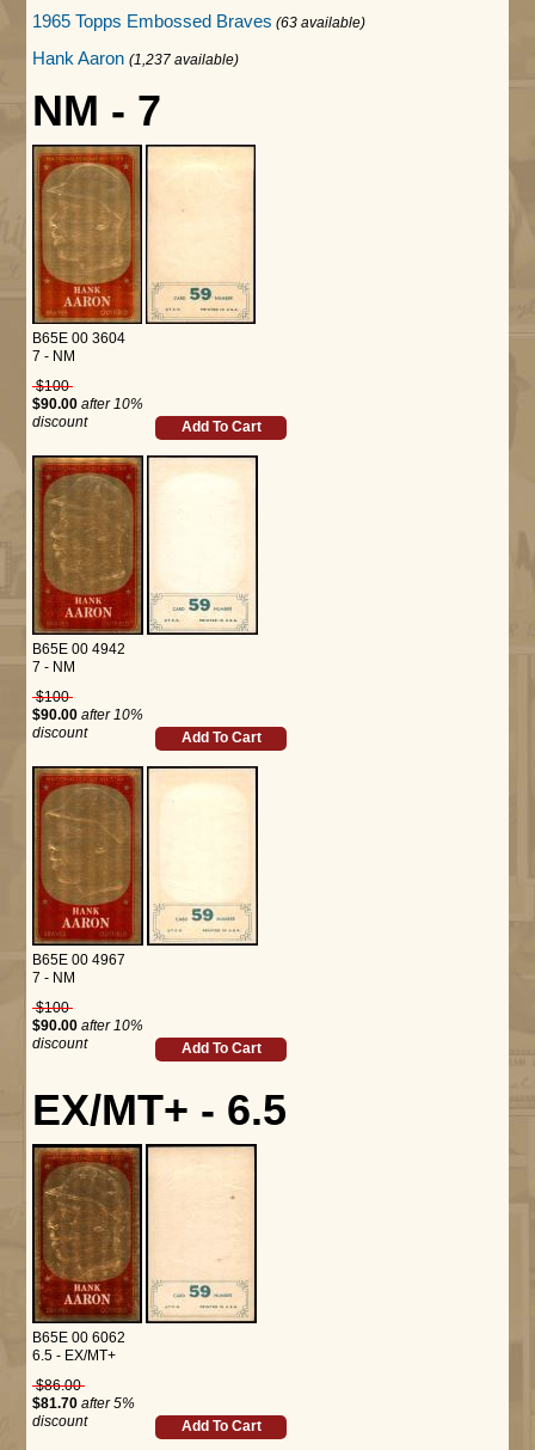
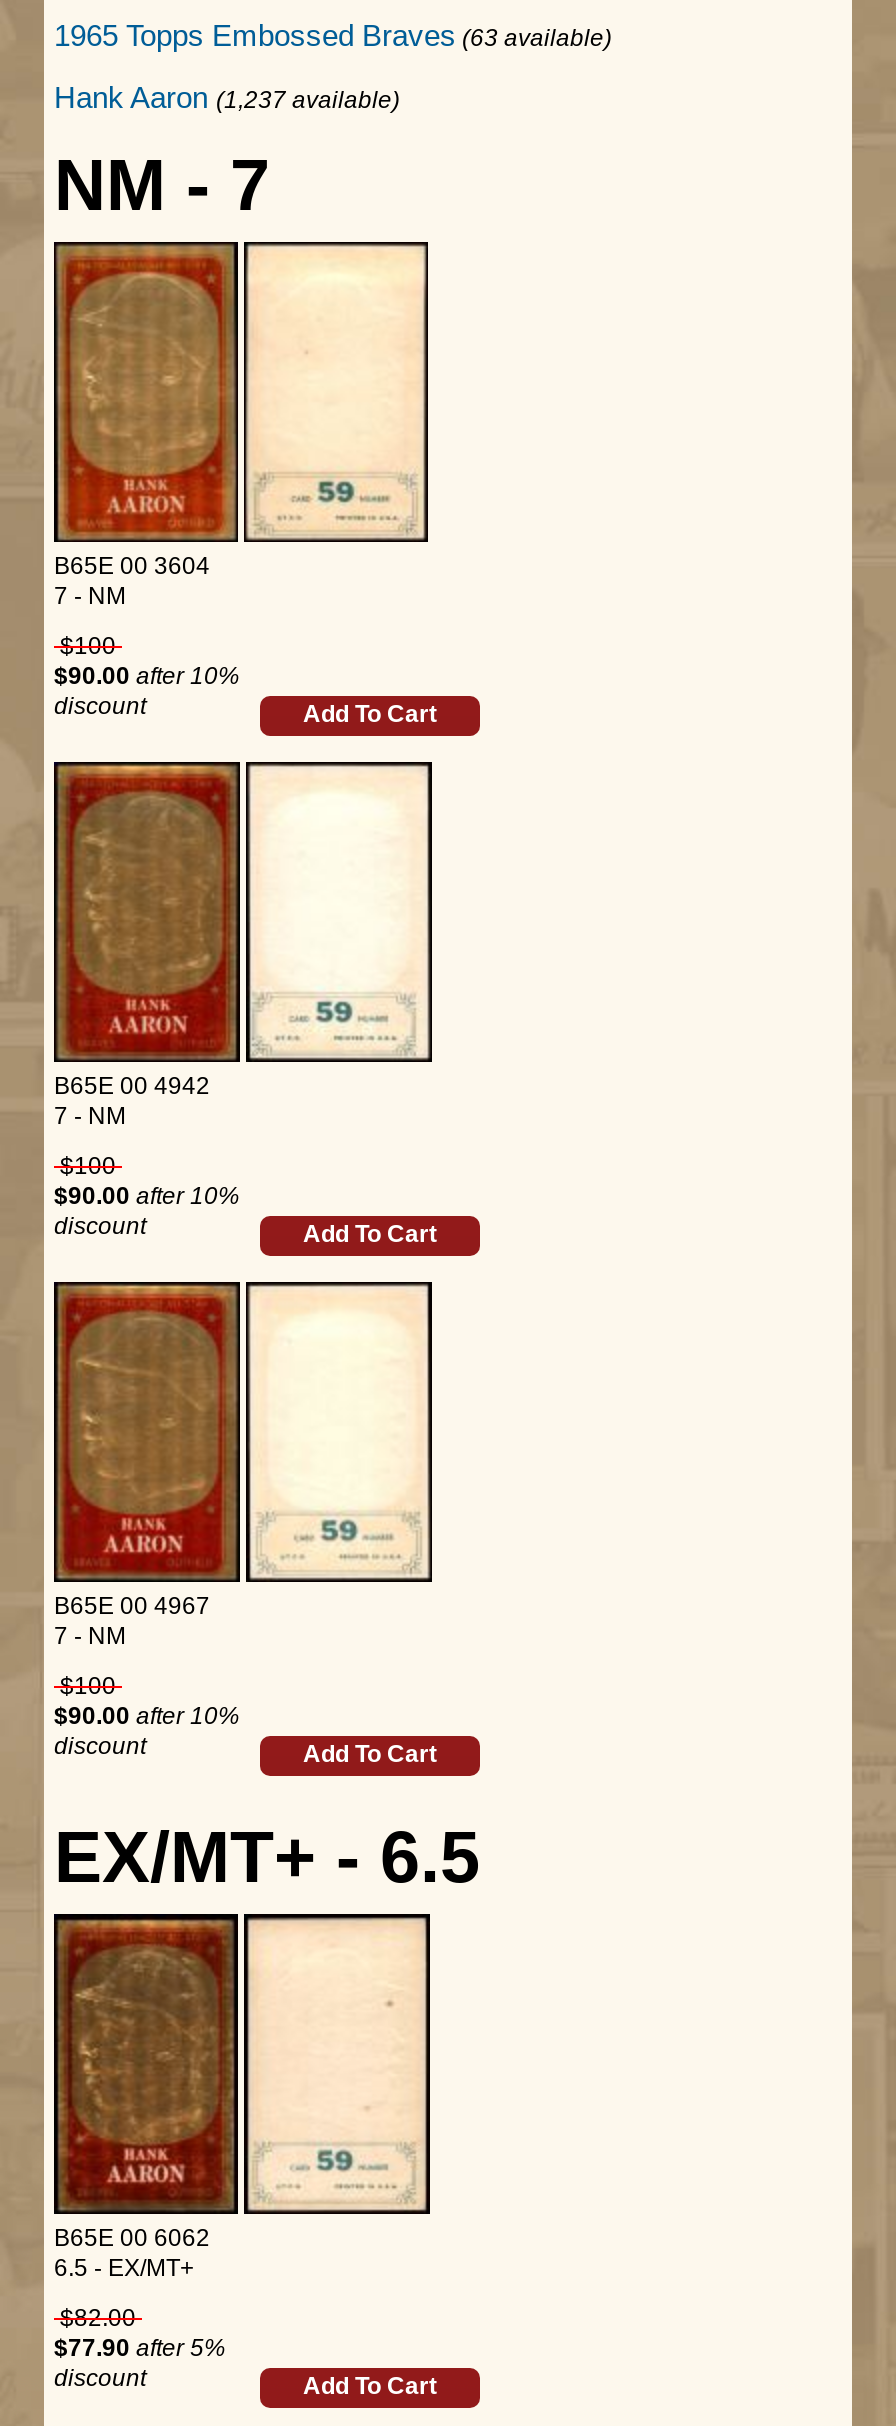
[32,1377,85,1394] $86.00 -> [54,2304,142,2332] $82.00
[32,1395,135,1412] $81.70 after 5% -> [54,2334,226,2362] $77.90 after 5%

